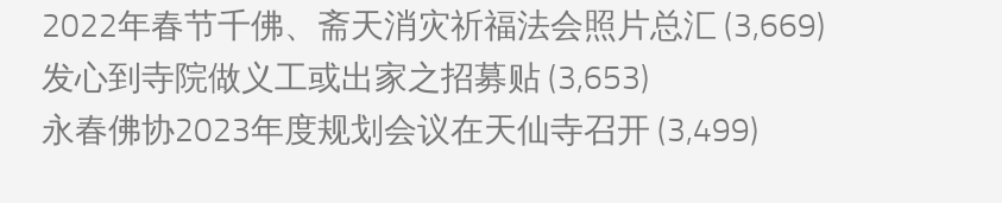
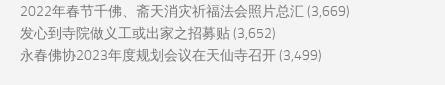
[42,59,650,99] 发心到寺院做义工或出家之招募贴 (3,653) -> [20,25,276,42] 发心到寺院做义工或出家之招募贴 (3,652)

